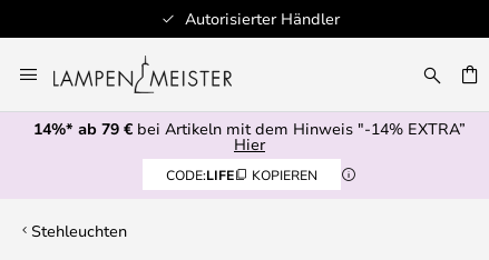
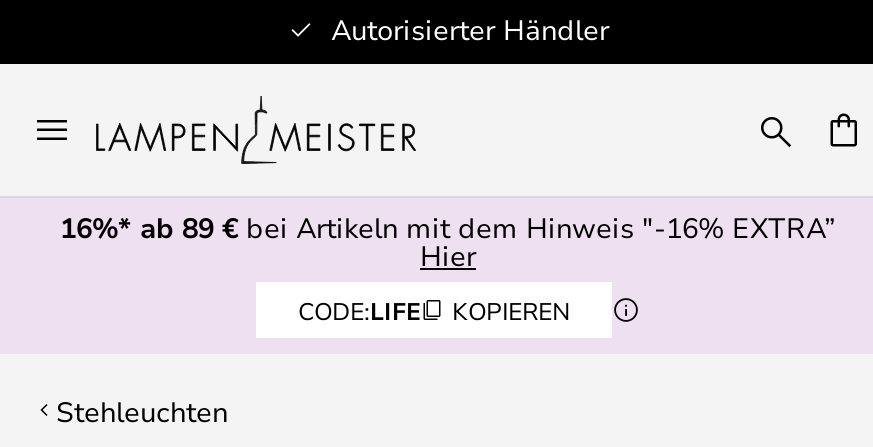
[33,118,466,139] 14%* ab 79 €bei Artikeln mit dem Hinweis "-14% EXTRA” -> [60,208,836,246] 16%* ab 89 €bei Artikeln mit dem Hinweis "-16% EXTRA”

